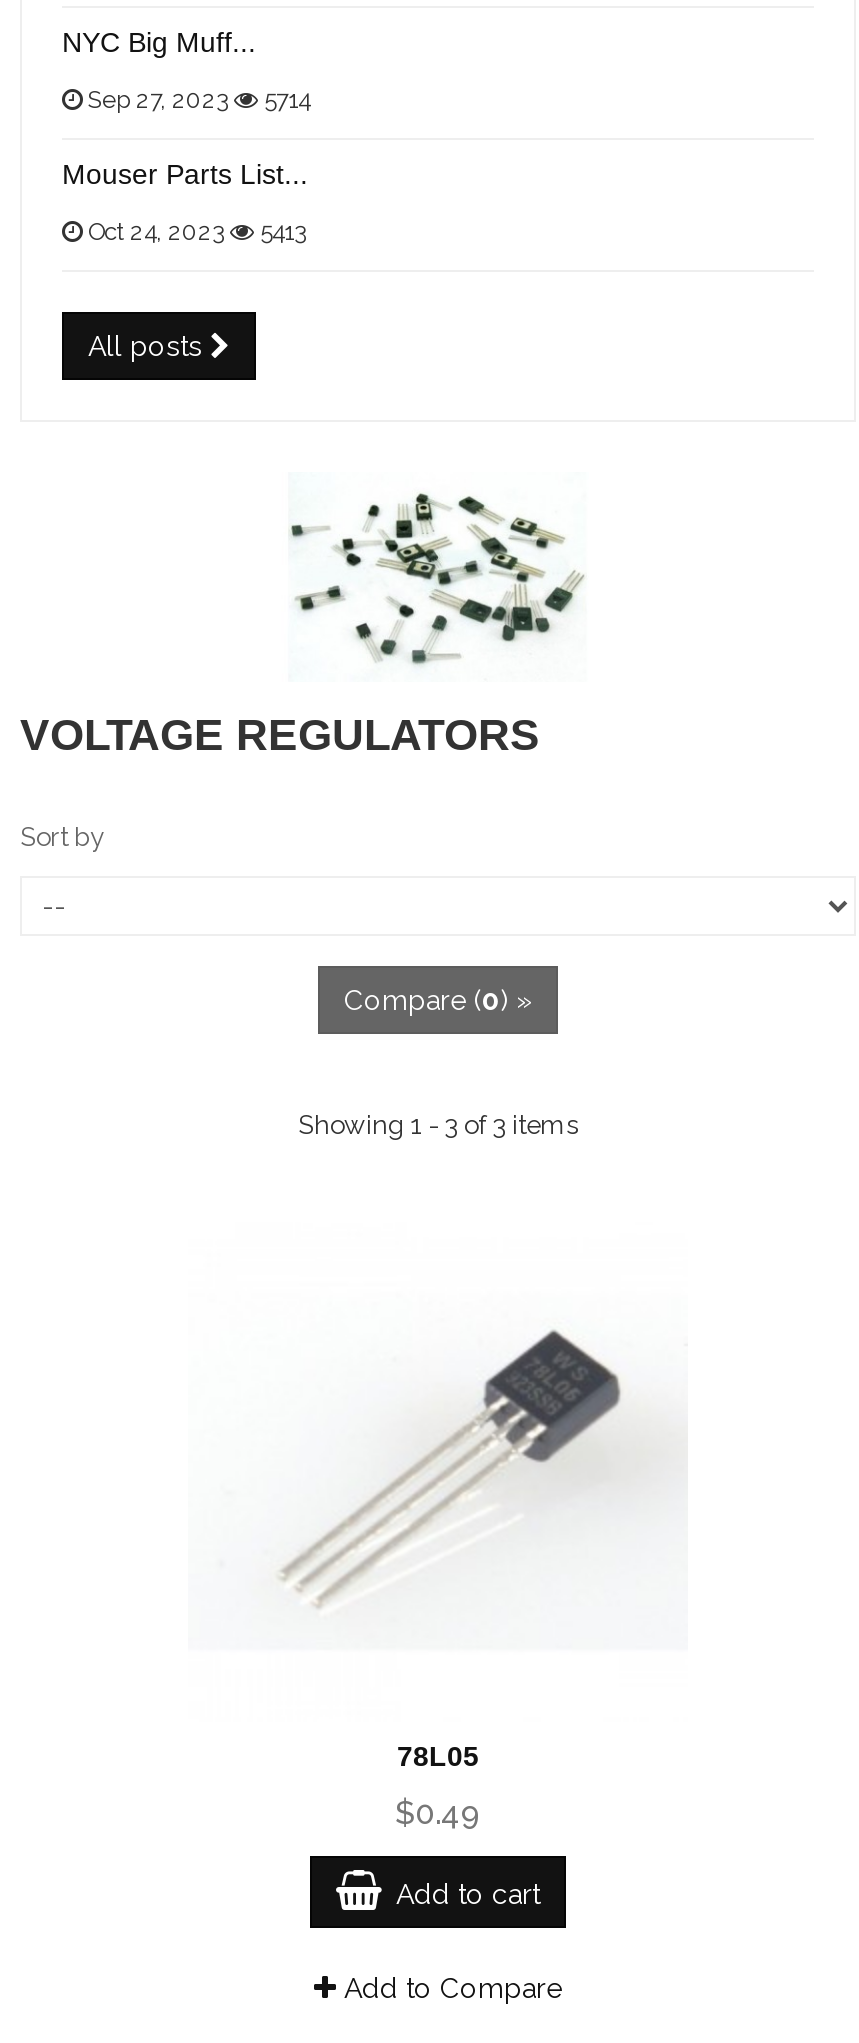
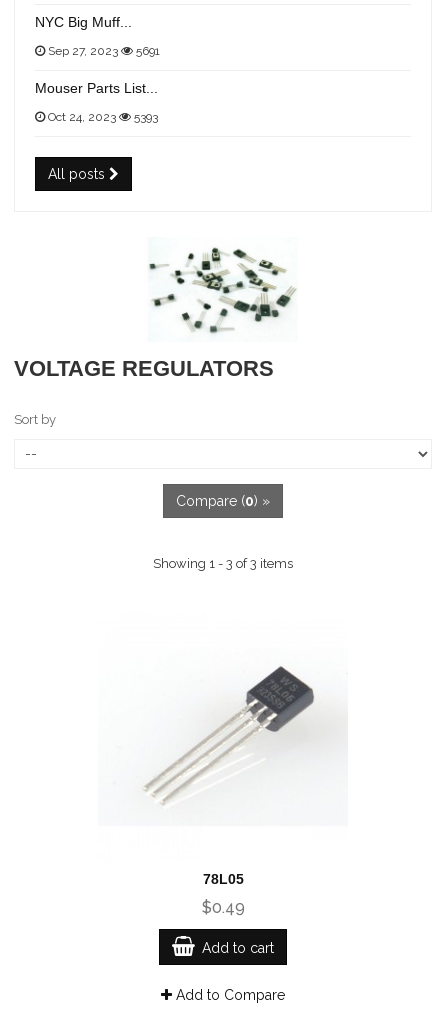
[82,87,310,115] Sep 27, 2023 5714 -> [45,44,160,58] Sep 27, 2023 5691
[82,219,306,247] Oct 24, 2023 5413 -> [45,110,158,124] Oct 24, 2023 5393

